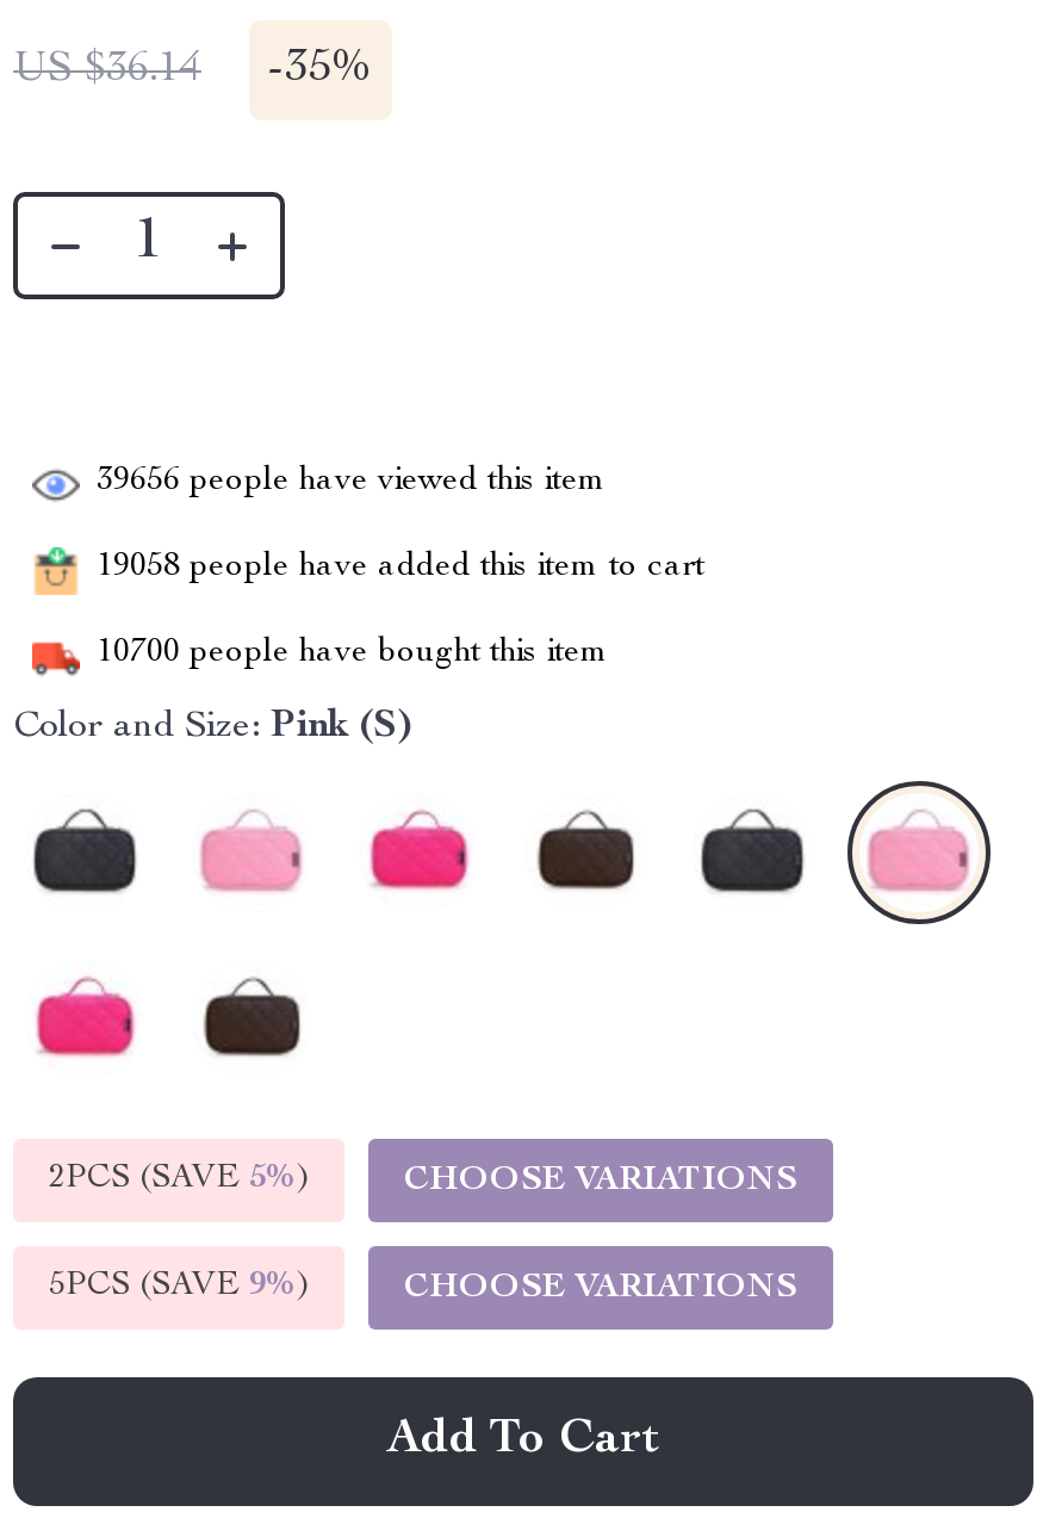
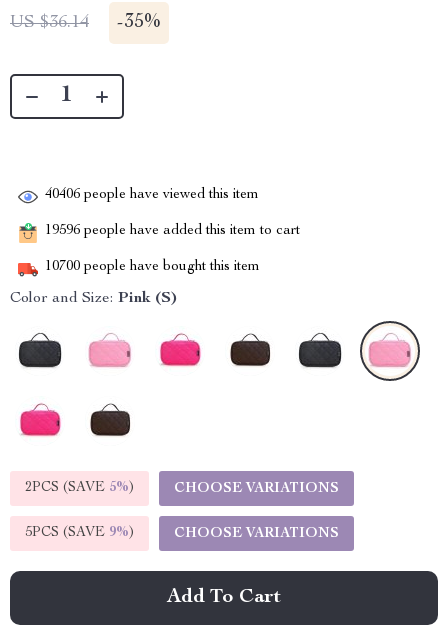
[97,465,607,498] 39656 people have viewed this item -> [45,188,259,202] 40406 people have viewed this item
[97,550,704,584] 19058 people have added this item to cart -> [45,224,300,238] 19596 people have added this item to cart

